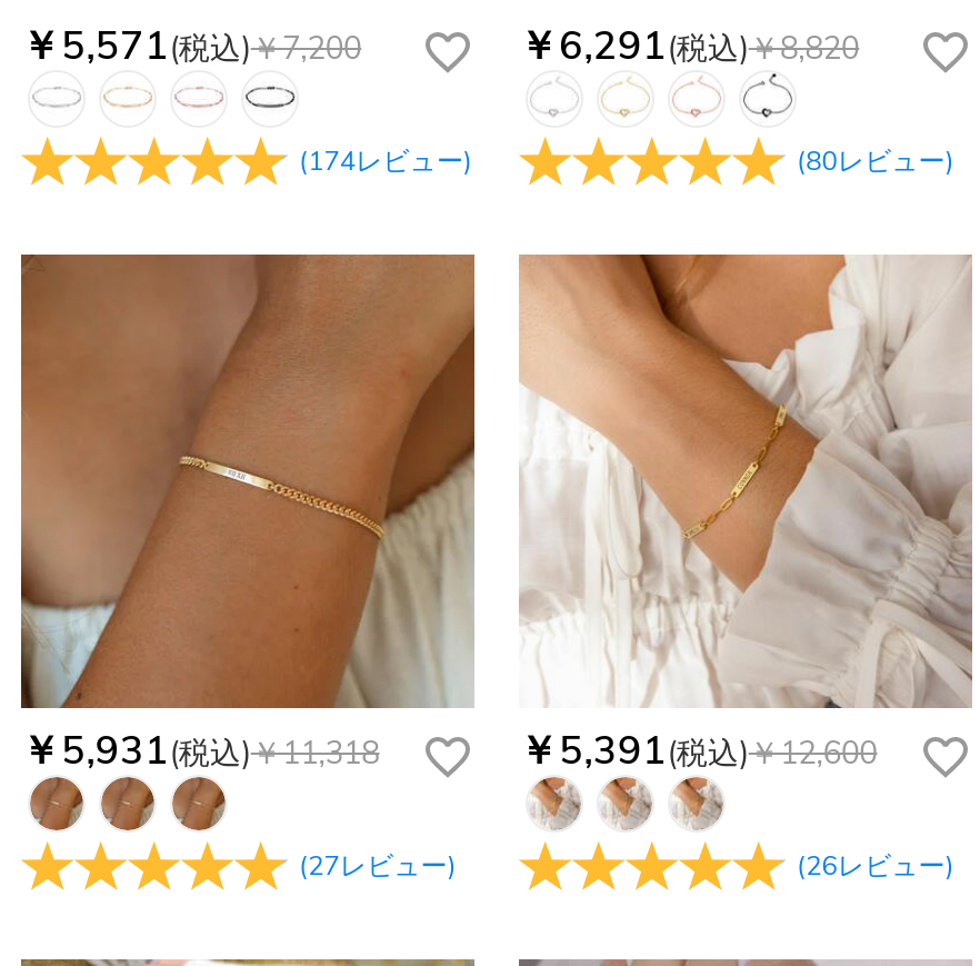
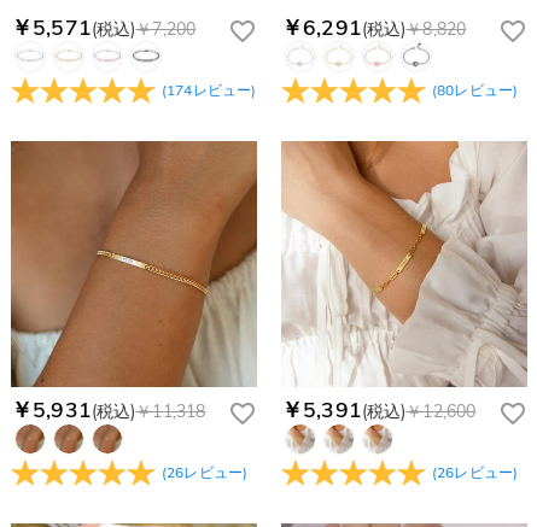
[299,848,457,882] (27レビュー) -> [162,463,248,481] (26レビュー)

